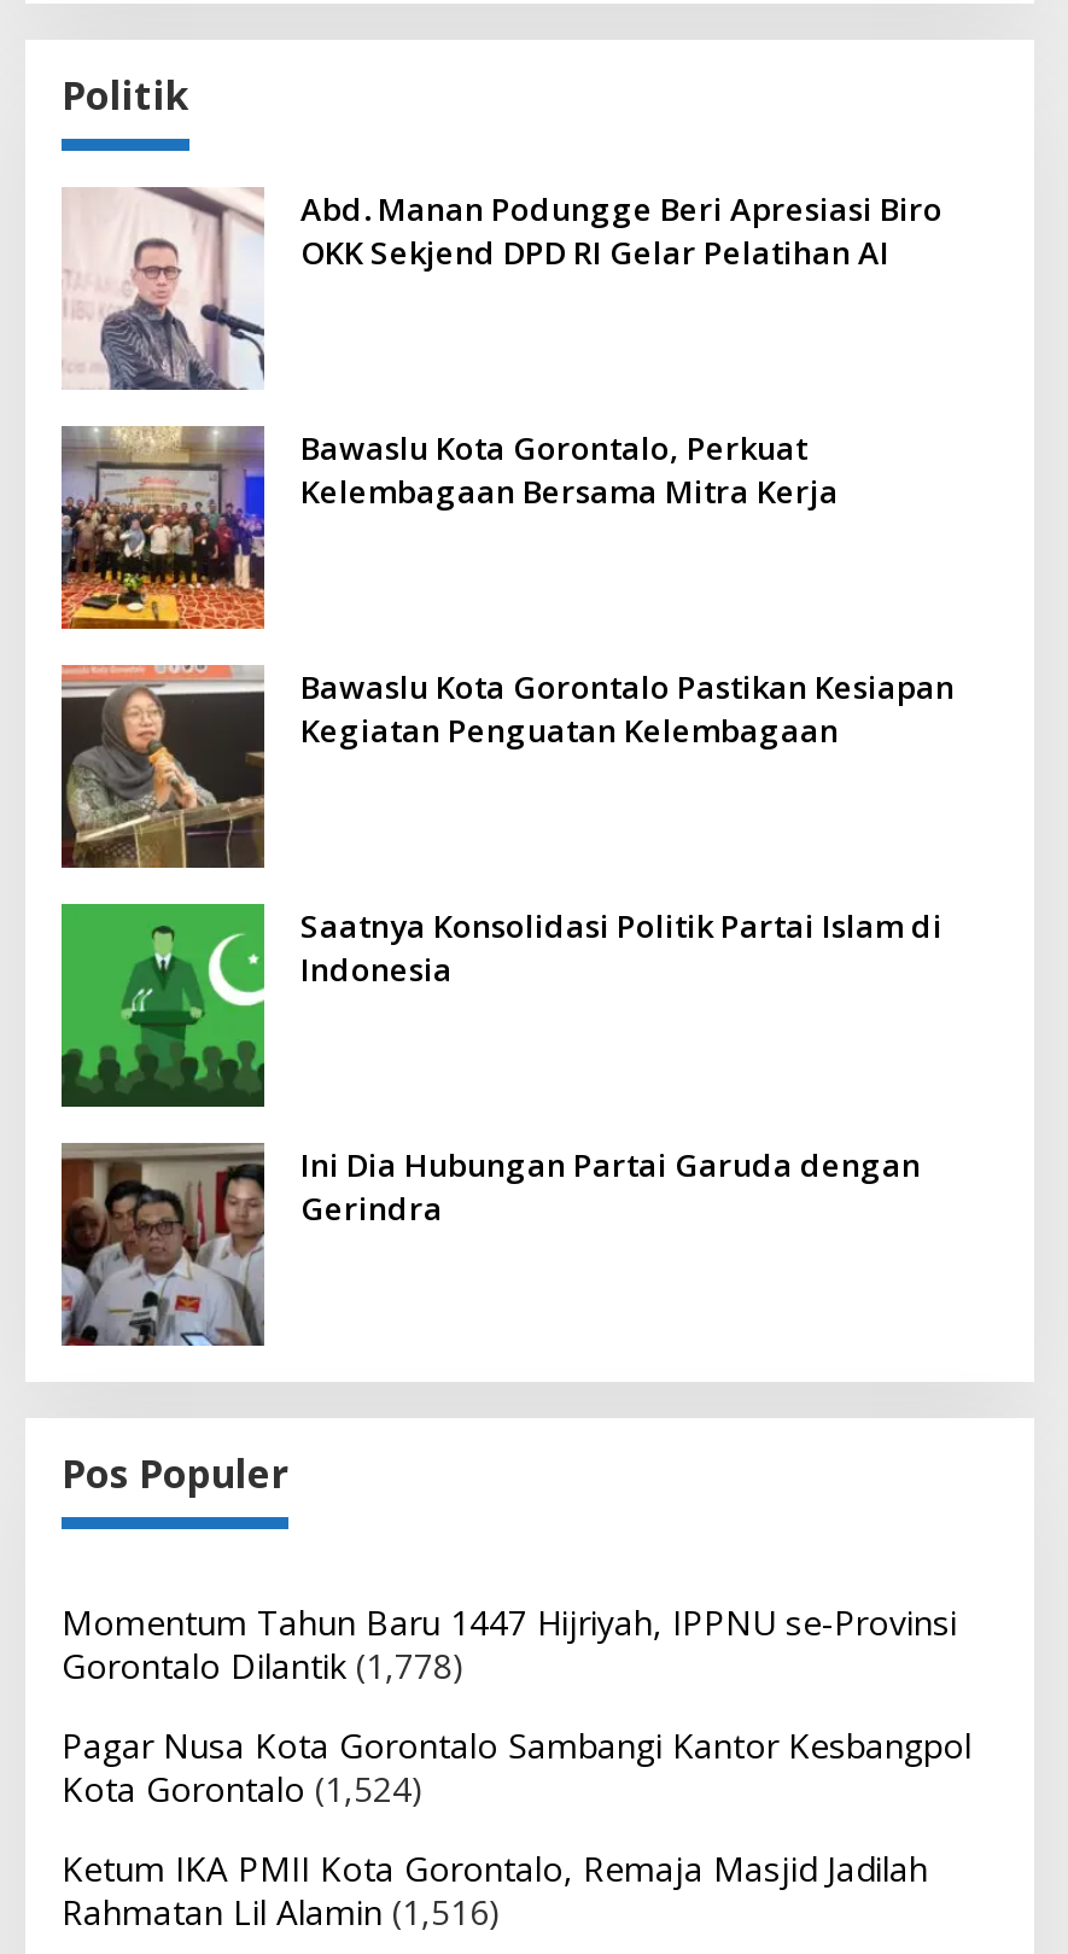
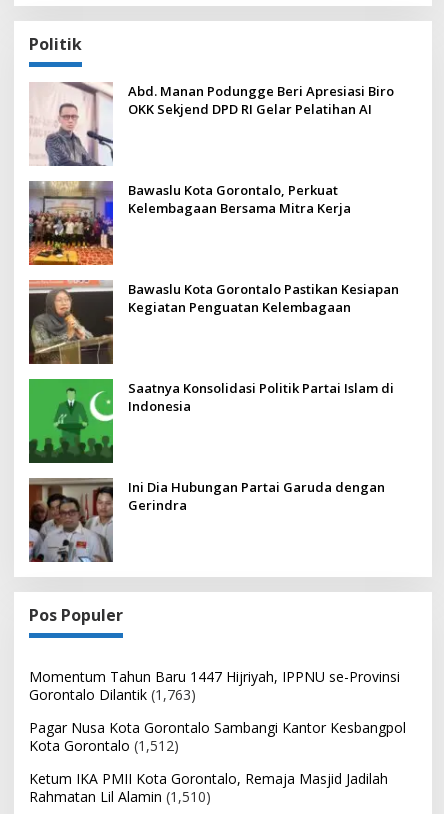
[62,1644,465,1689] Gorontalo Dilantik (1,778) -> [29,685,196,704] Gorontalo Dilantik (1,763)
[62,1767,424,1813] Kota Gorontalo (1,524) -> [29,736,179,755] Kota Gorontalo (1,512)
[62,1890,501,1936] Rahmatan Lil Alamin (1,516) -> [29,787,211,806] Rahmatan Lil Alamin (1,510)

